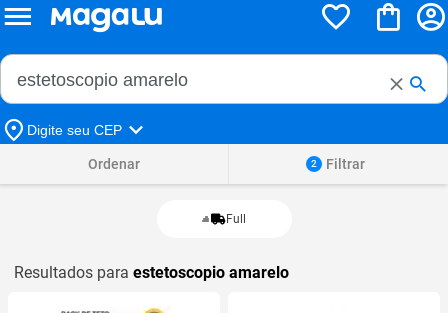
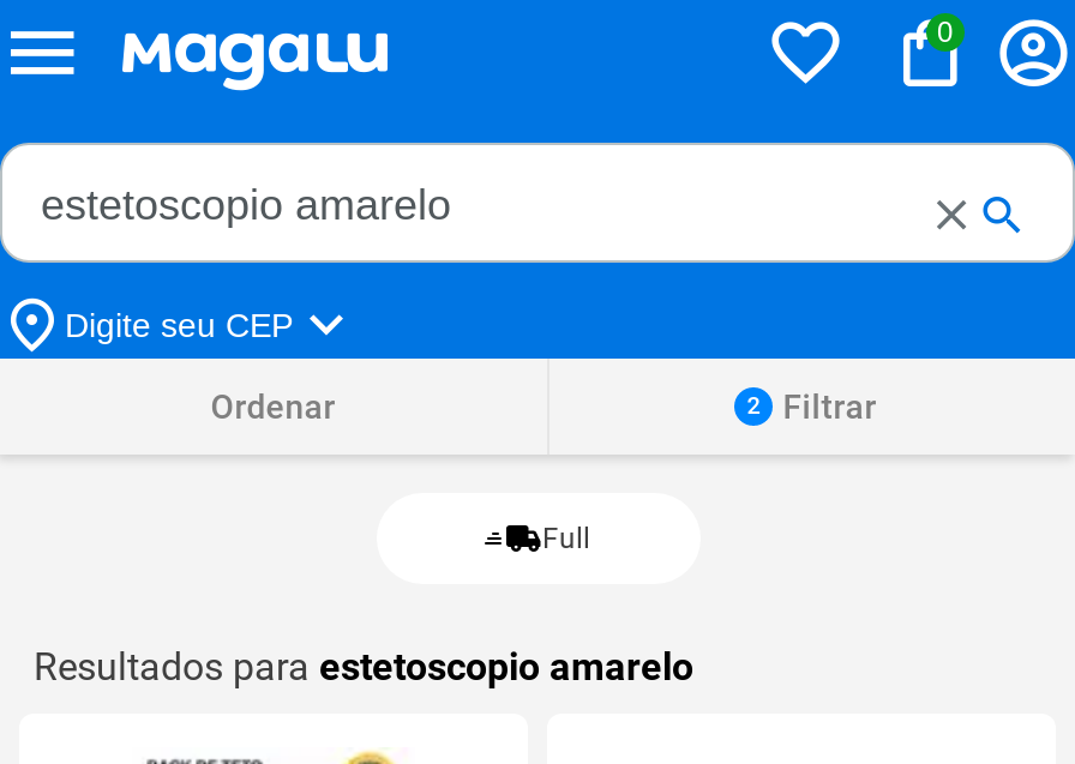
none -> [937,16,954,49] 0

